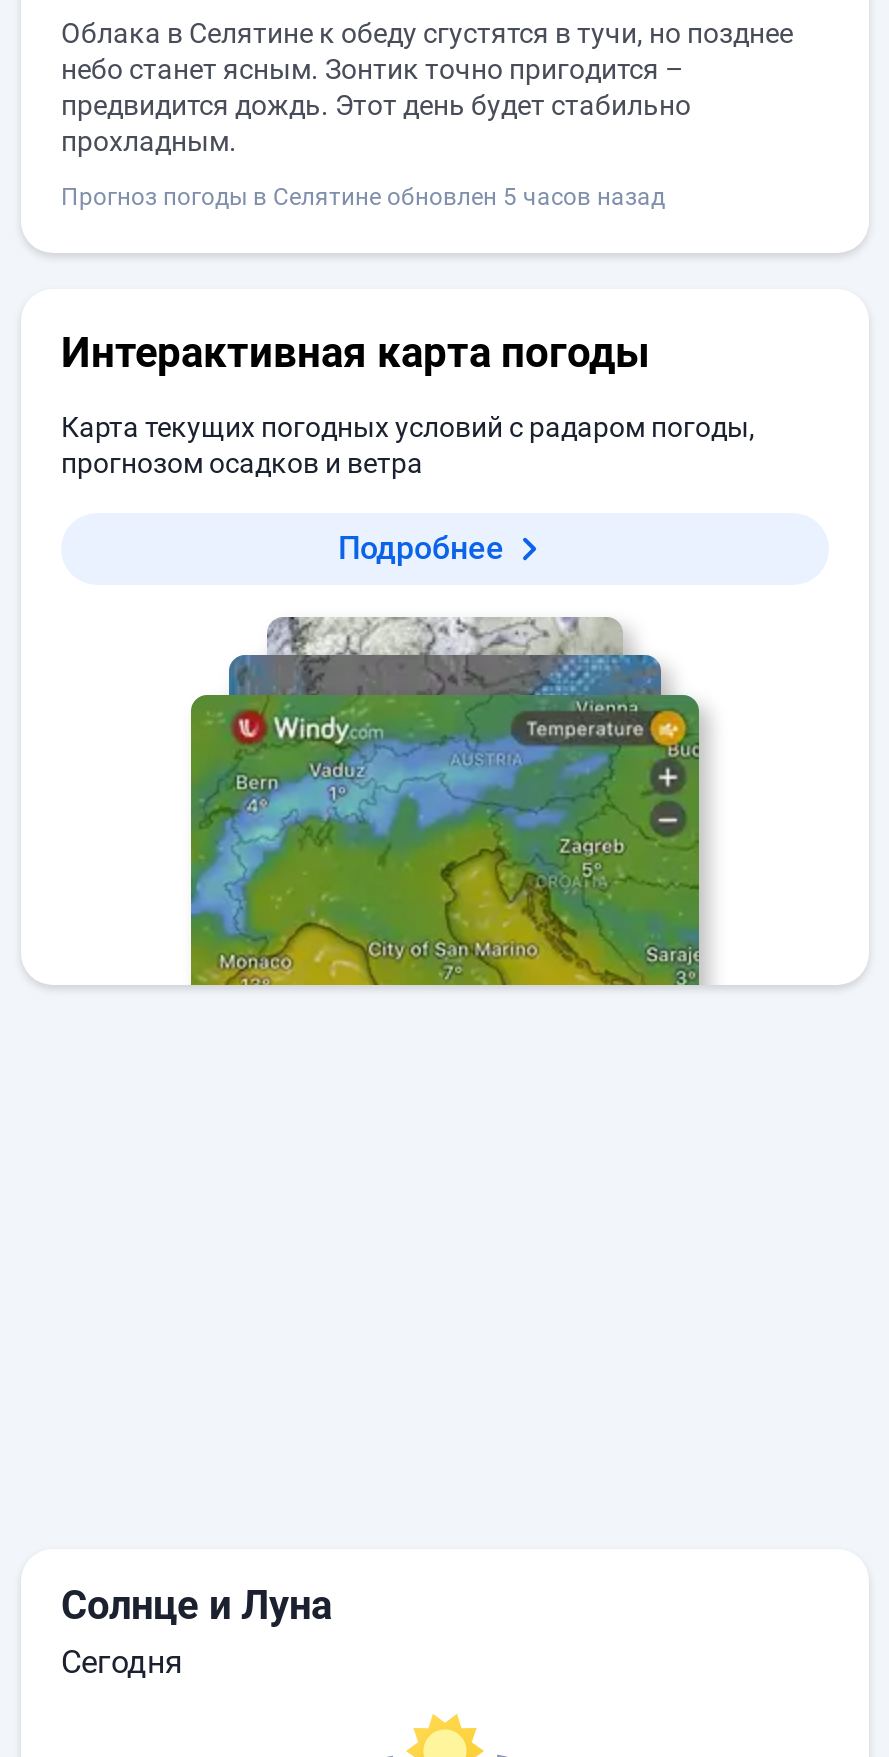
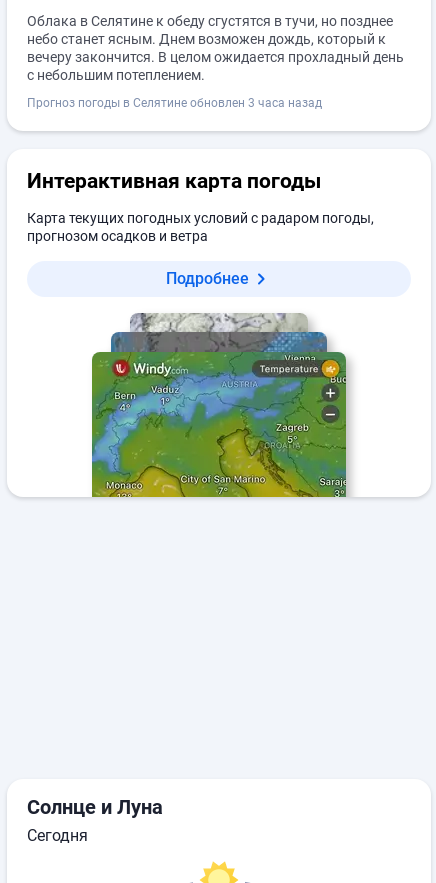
[61,53,691,157] небо станет ясным. Зонтик точно пригодится – | предвидится дождь. Этот день будет стабильно | прохладным. -> [27,31,404,83] небо станет ясным. Днем возможен дождь, который к | вечеру закончится. В целом ожидается прохладный день | с небольшим потеплением.
[61,183,665,211] Прогноз погоды в Селятине обновлен 5 часов назад -> [27,96,322,110] Прогноз погоды в Селятине обновлен 3 часа назад

